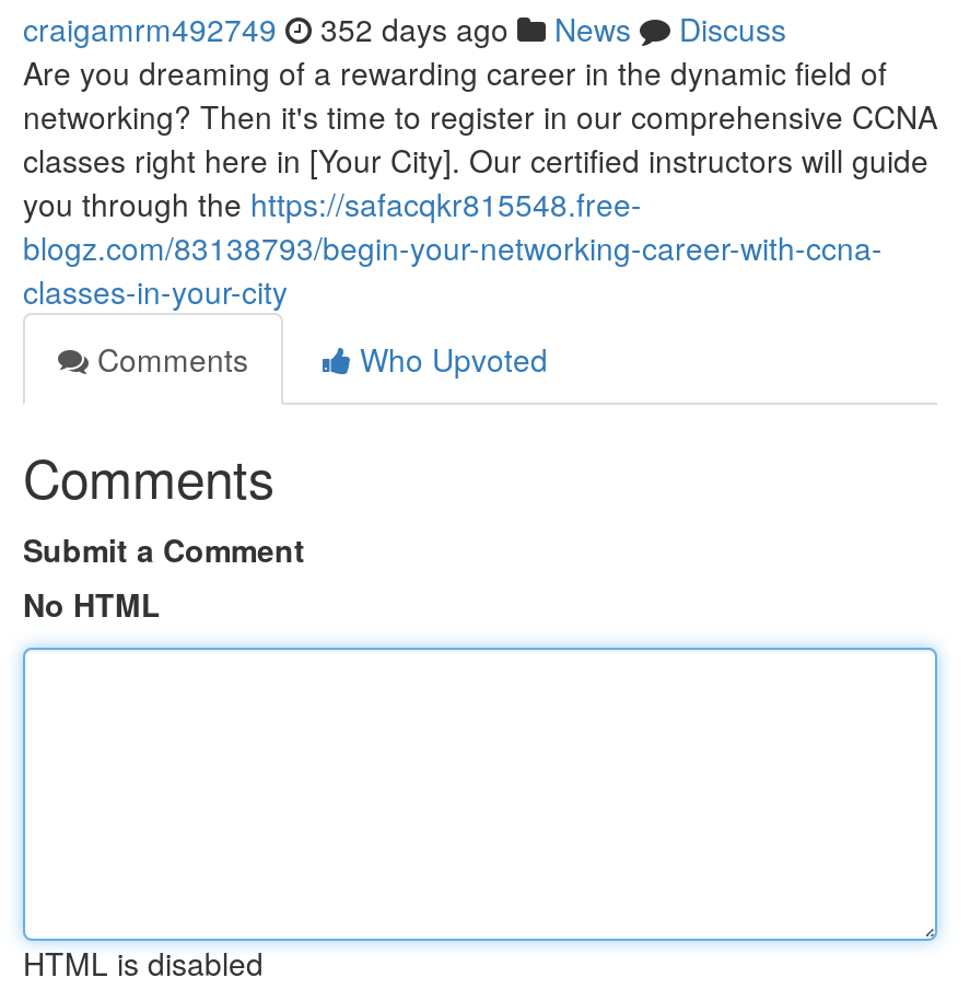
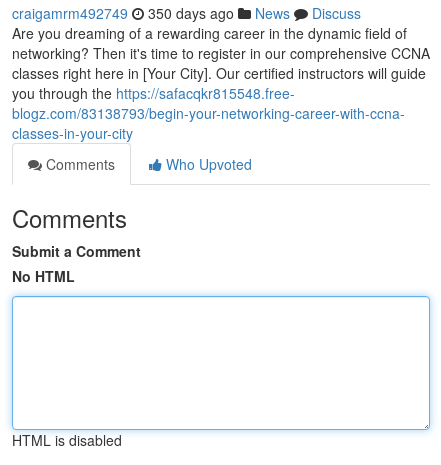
[23,7,786,50] craigamrm492749 352 days ago News Discuss -> [12,3,361,23] craigamrm492749 350 days ago News Discuss

